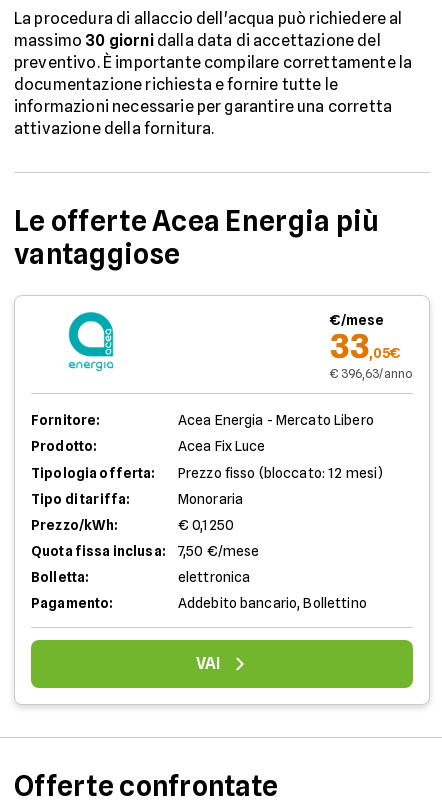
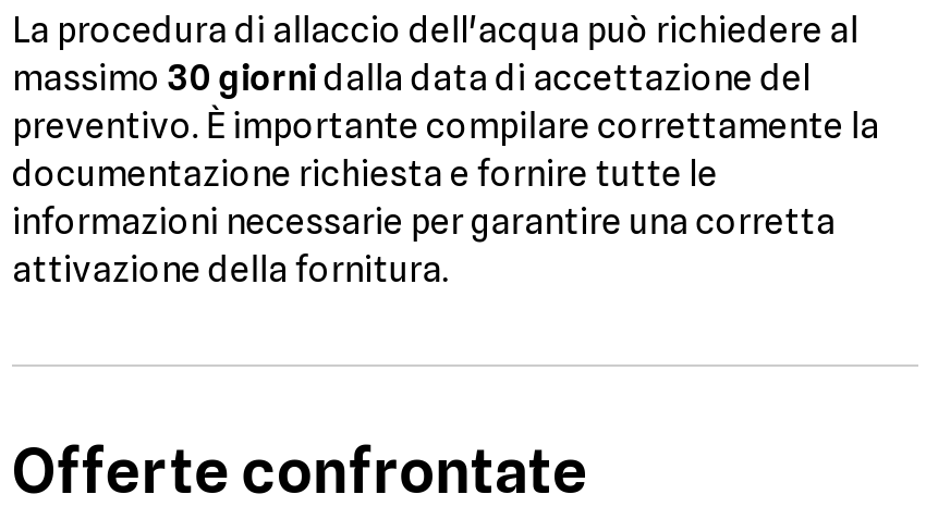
[14,204,413,673] [image] | Le offerte Acea Energia più | vantaggiose | €/mese | 33,05€ | € 396,63/anno | Fornitore: | Acea Energia - Mercato Libero | Prodotto: | Acea Fix Luce | Tipologia offerta: | Prezzo fisso (bloccato: 12 mesi) | Tipo di tariffa: | Monoraria | Prezzo/kWh: | € 0,1250 | Quota fissa inclusa: | 7,50 €/mese | Bolletta: | elettronica | Pagamento: | Addebito bancario, Bollettino | VAI -> none

